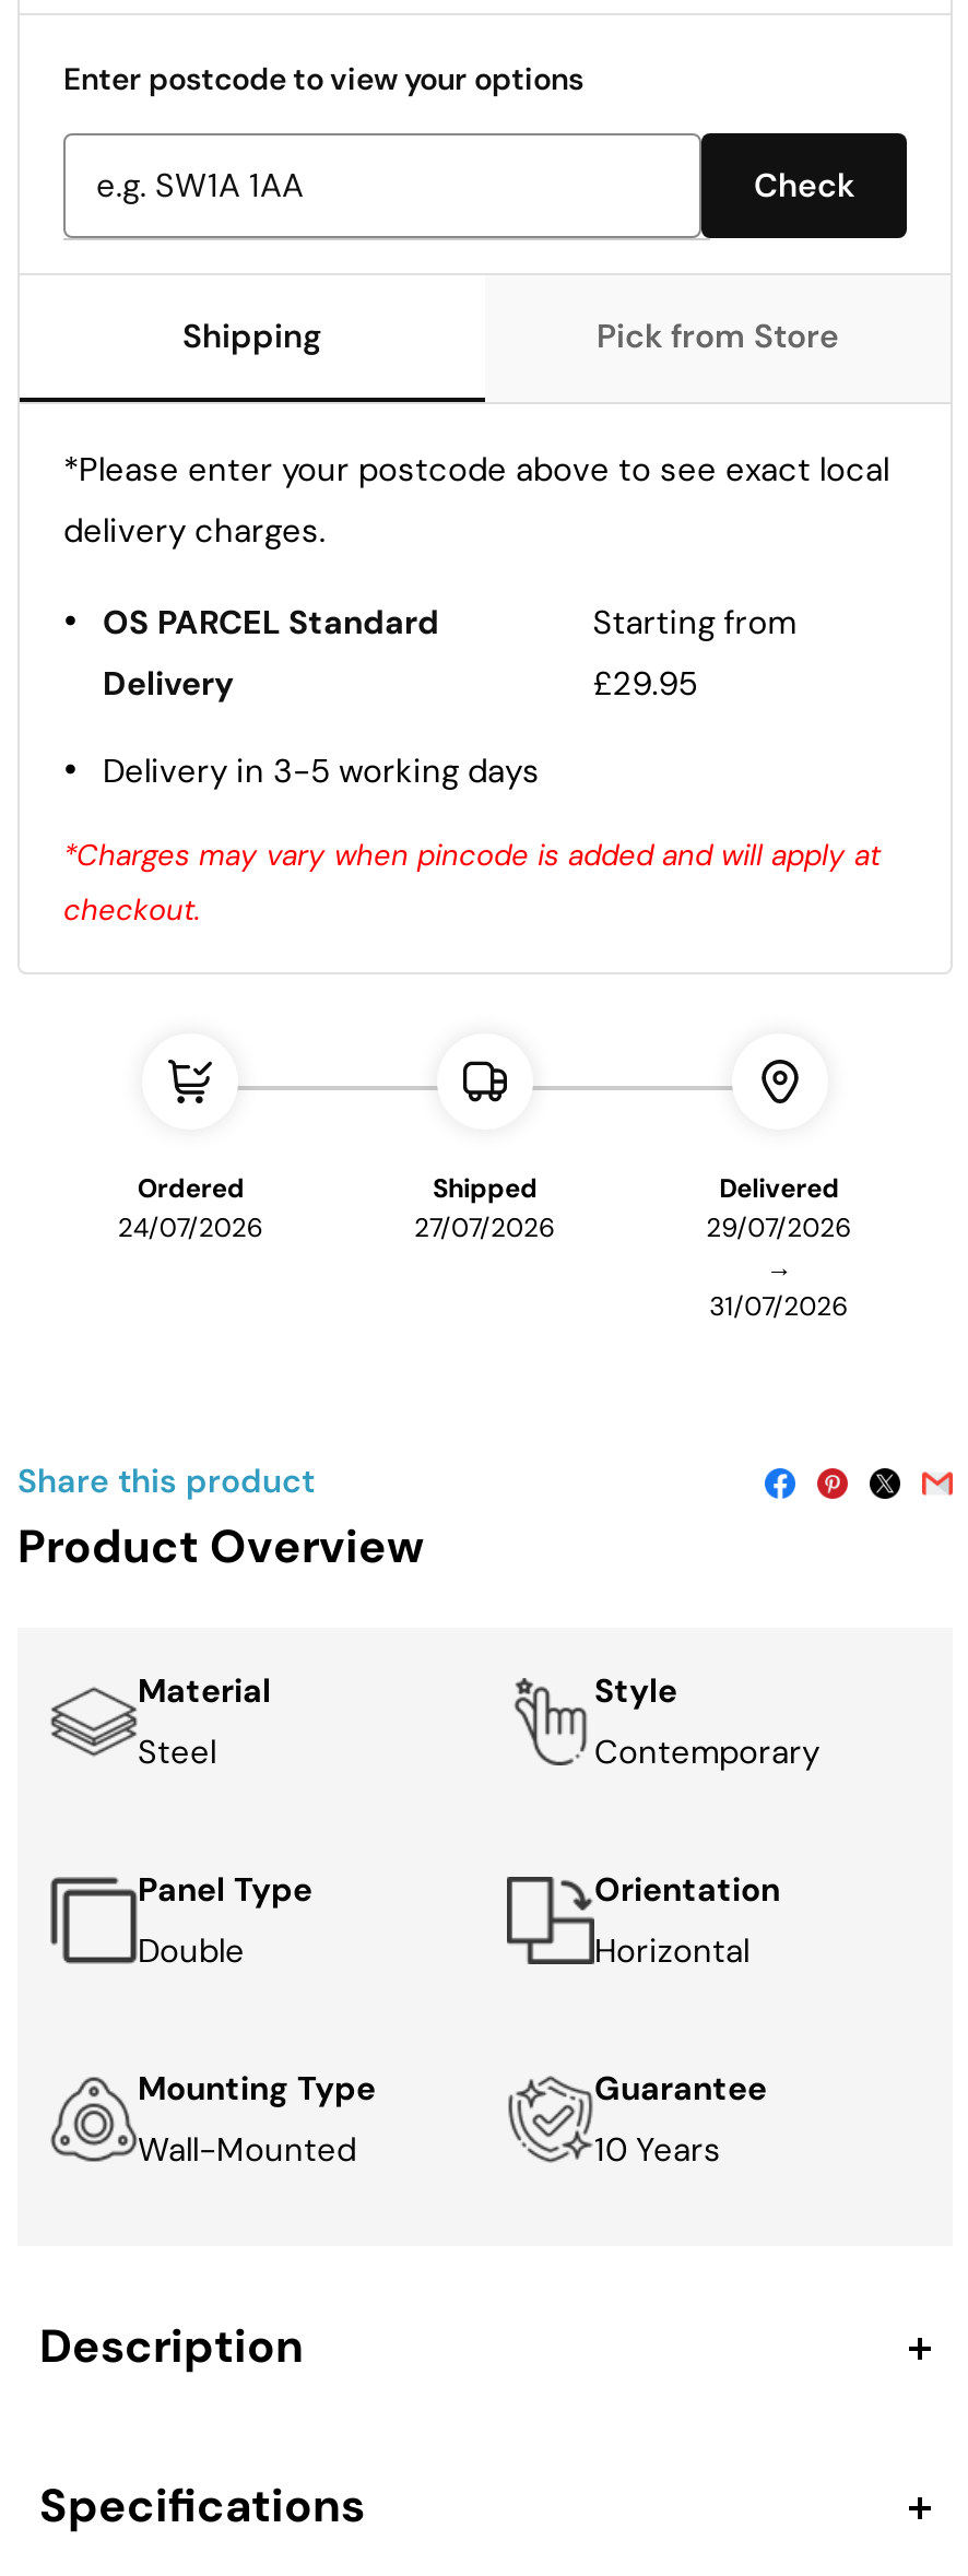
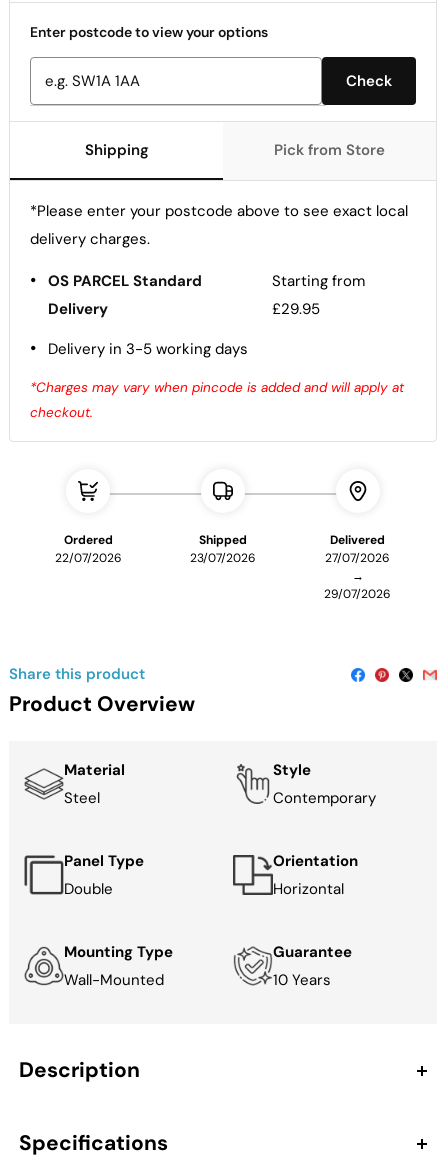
[118,1210,264,1245] 24/07/2026 -> [55,550,122,566] 22/07/2026
[414,1210,556,1245] 27/07/2026 -> [190,550,256,566] 23/07/2026
[706,1210,852,1245] 29/07/2026 -> [325,550,390,566] 27/07/2026
[709,1289,849,1324] 31/07/2026 -> [324,586,391,602] 29/07/2026

